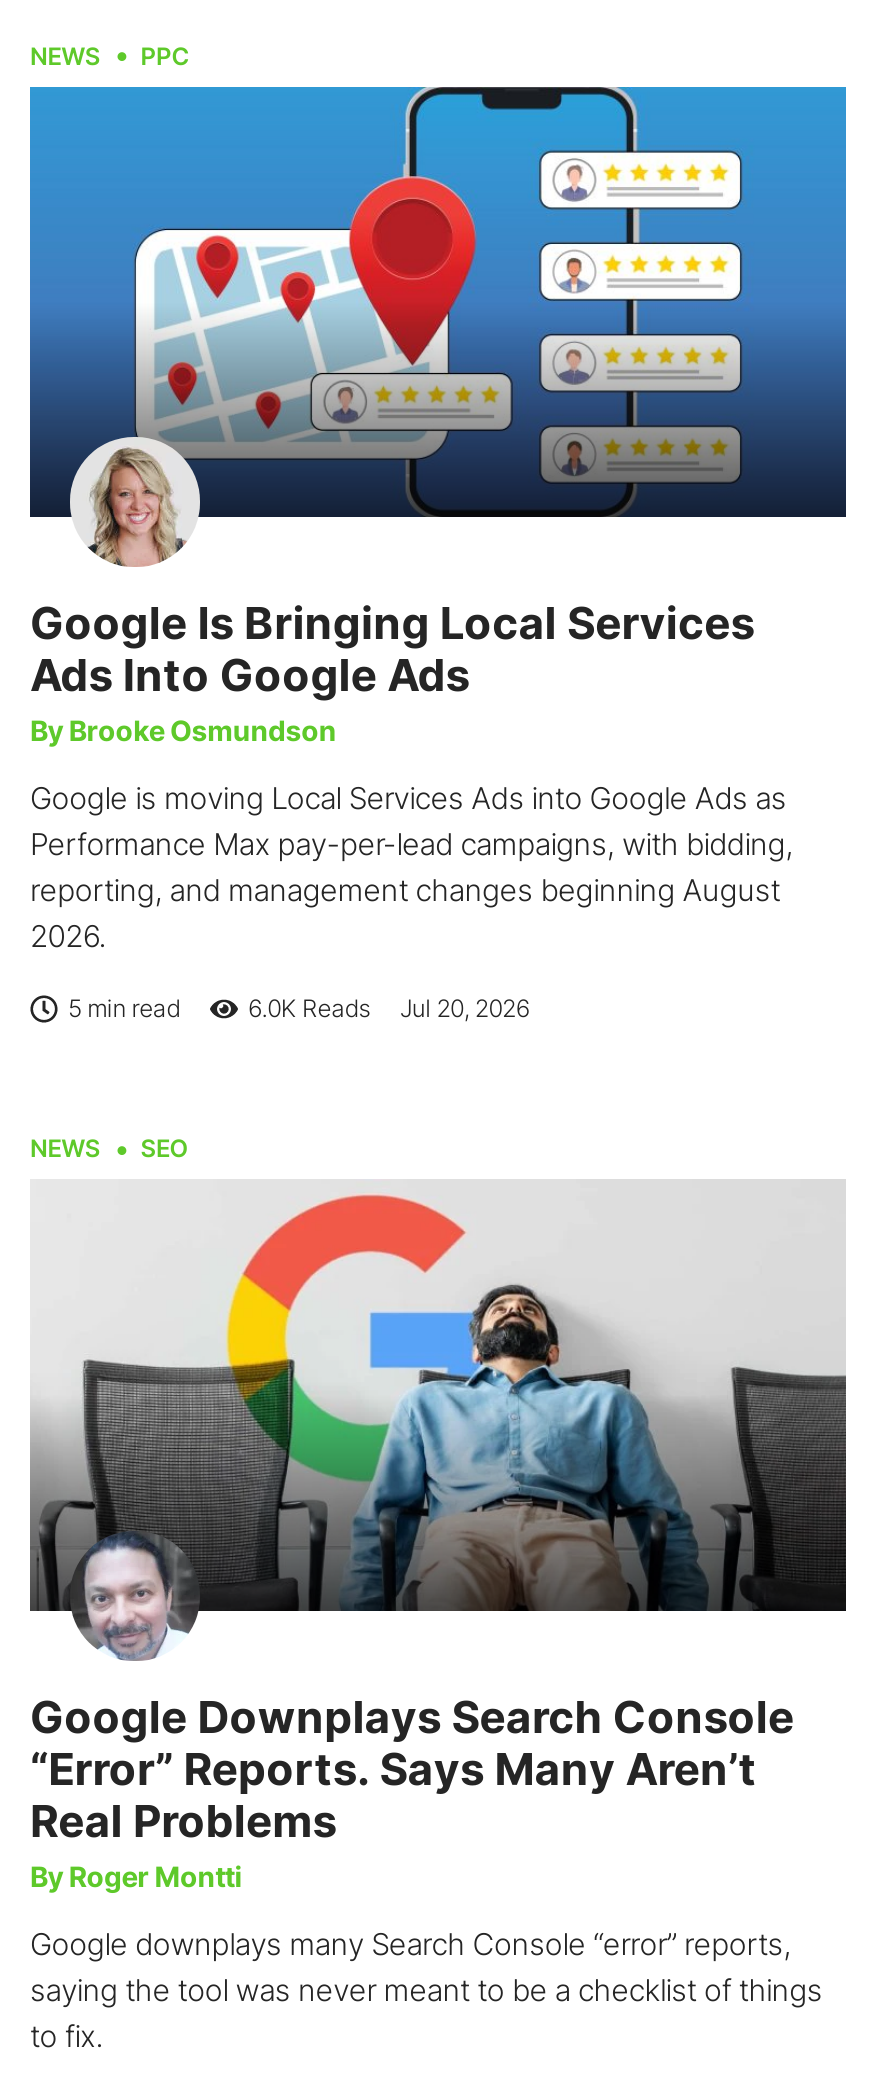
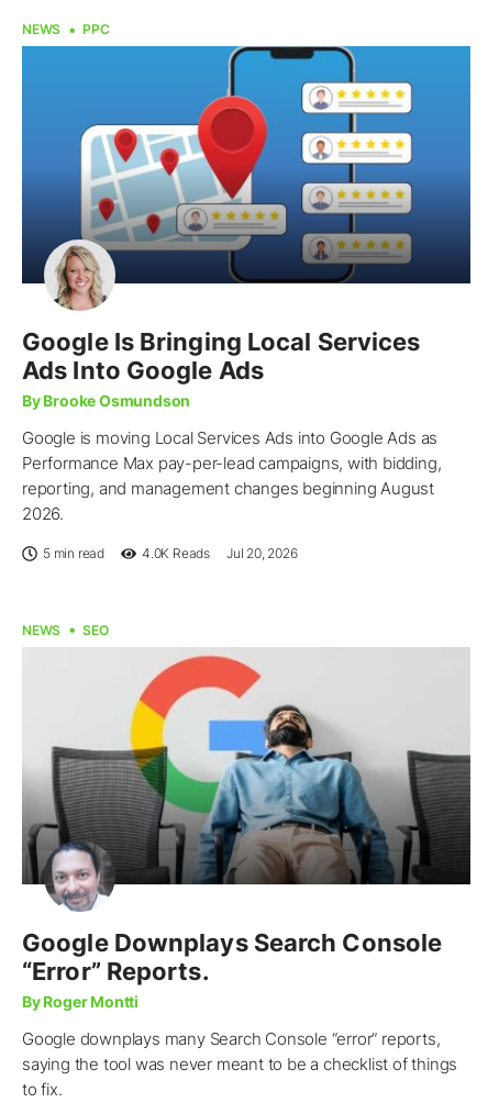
[248,994,529,1024] 6.0K Reads Jul 20, 2026 -> [142,545,297,561] 4.0K Reads Jul 20, 2026
[30,1743,757,1847] “Error” Reports. Says Many Aren’t | Real Problems -> [22,956,209,985] “Error” Reports.

